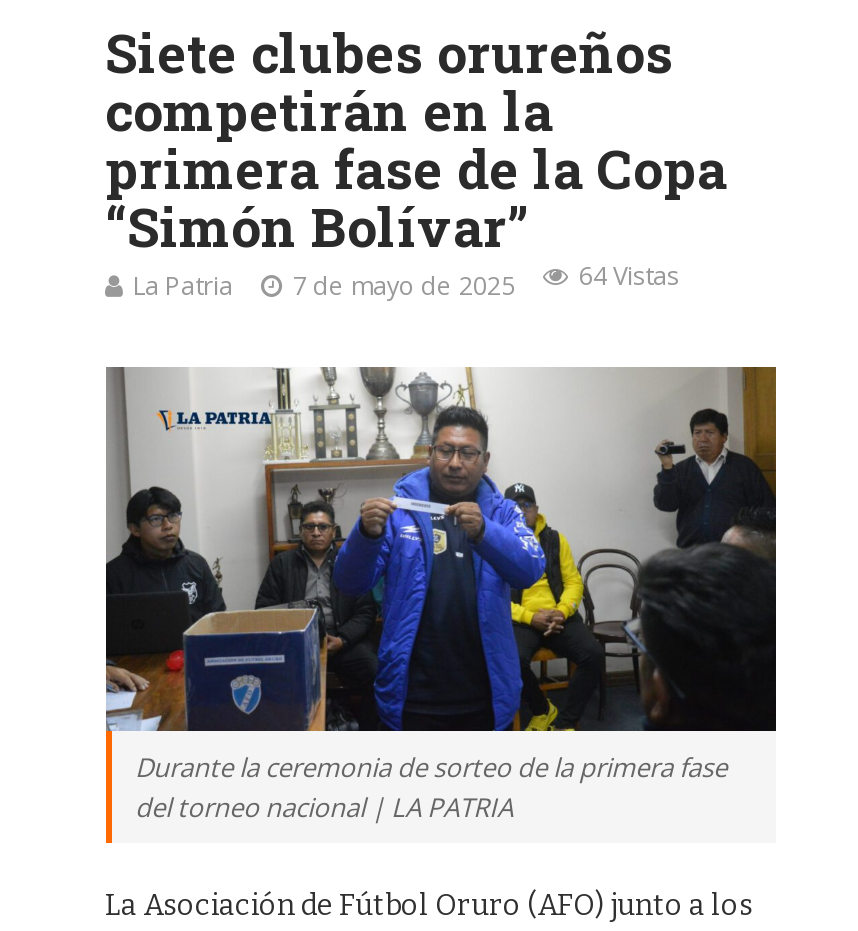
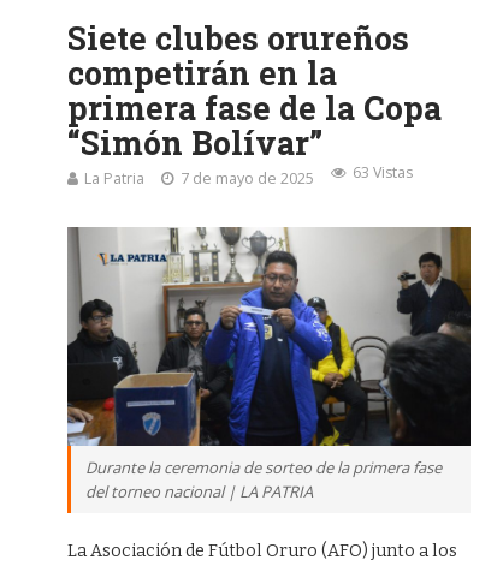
[133,259,679,303] La Patria 7 de mayo de 2025 64 Vistas -> [84,162,412,189] La Patria 7 de mayo de 2025 63 Vistas

